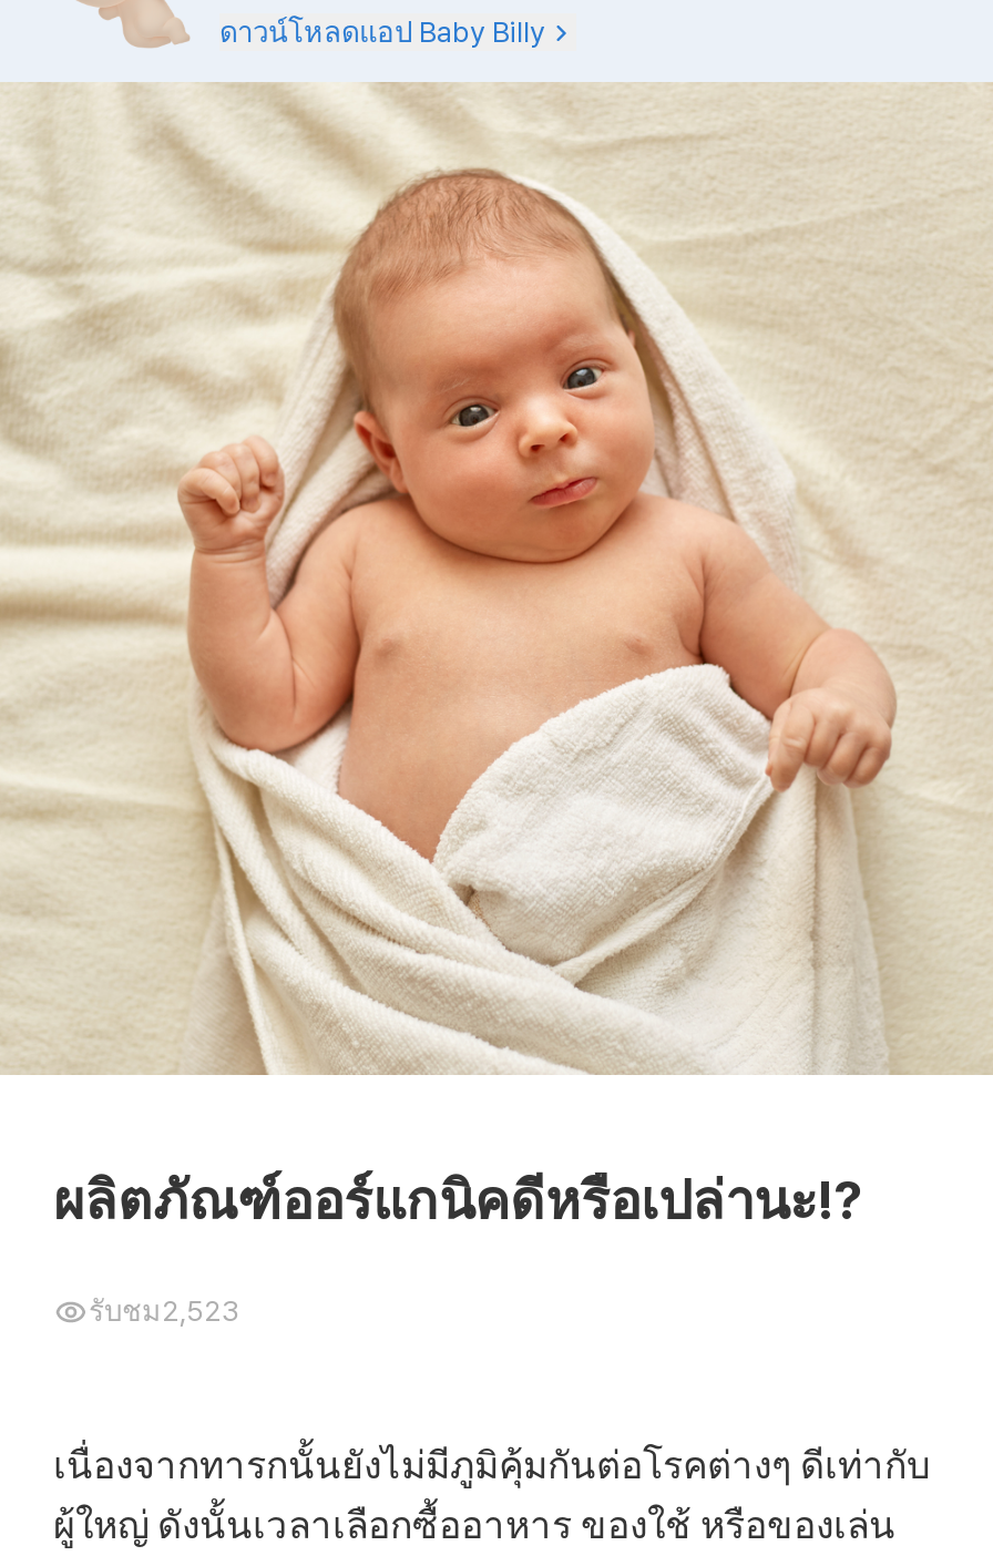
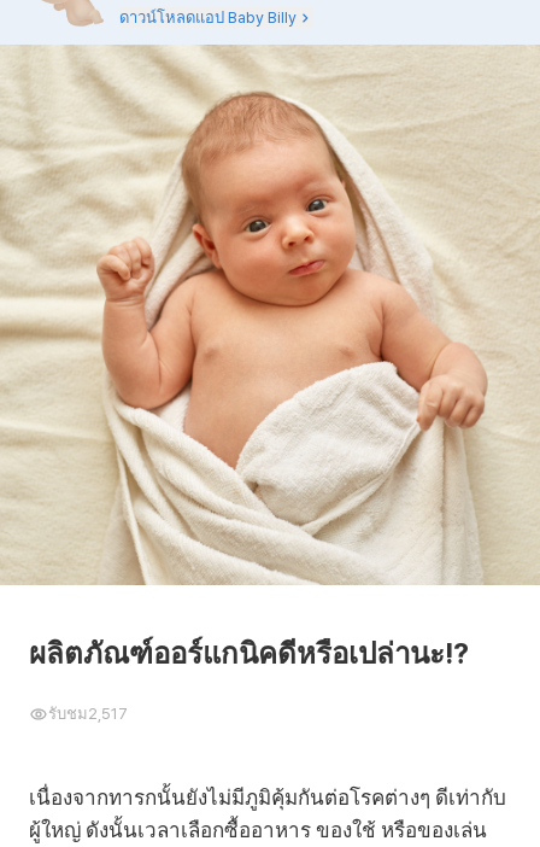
[89,1294,239,1328] รับชม2,523 -> [48,705,128,723] รับชม2,517

